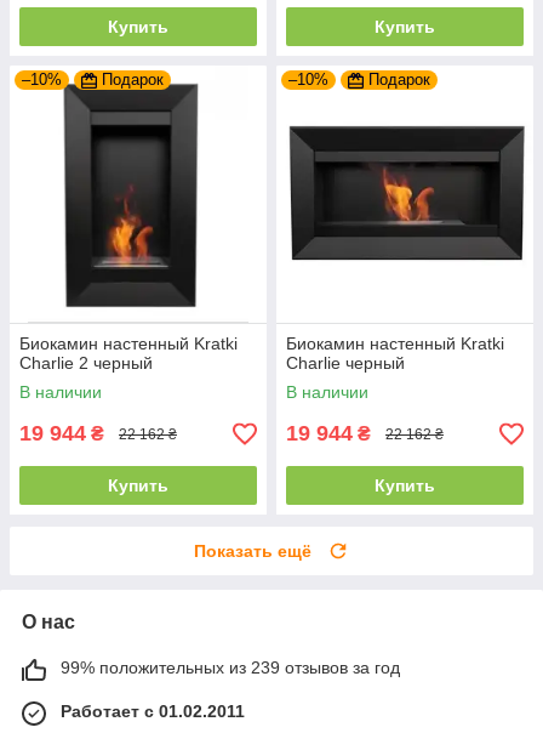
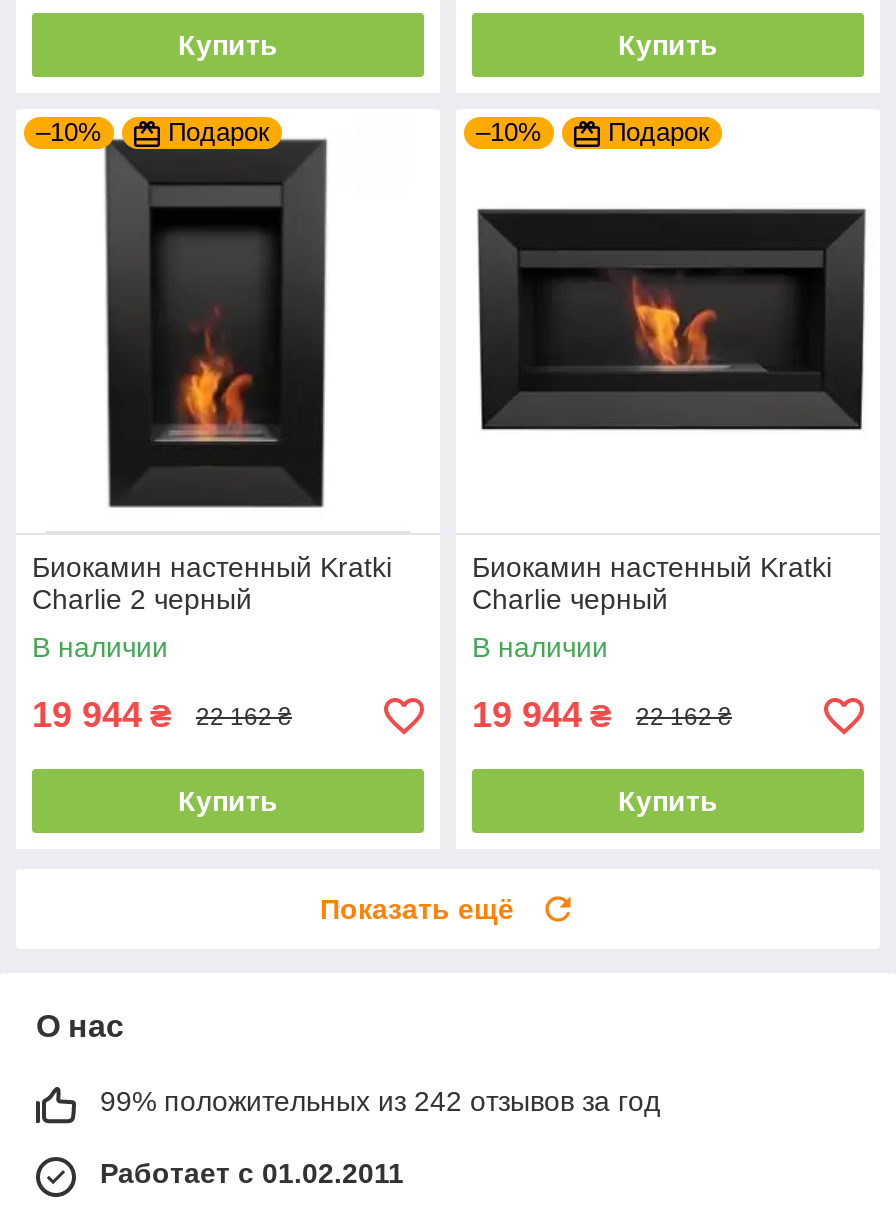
[61,658,400,678] 99% положительных из 239 отзывов за год -> [100,1086,660,1118] 99% положительных из 242 отзывов за год

